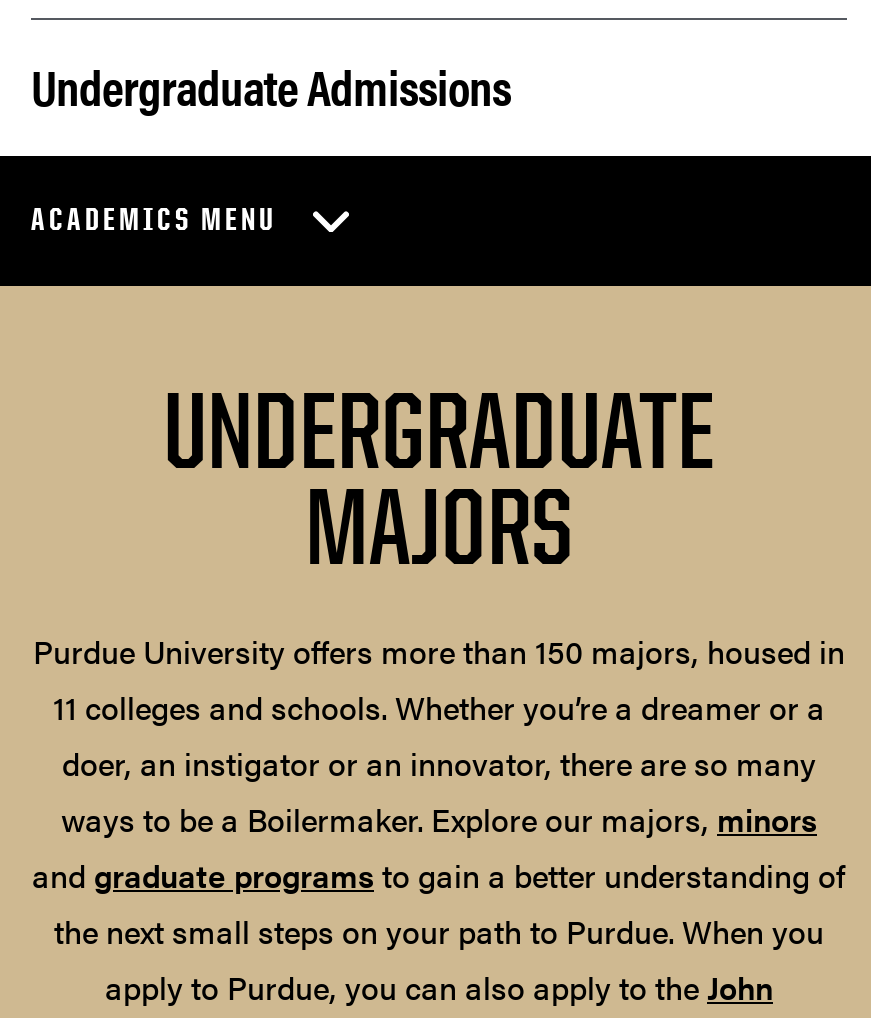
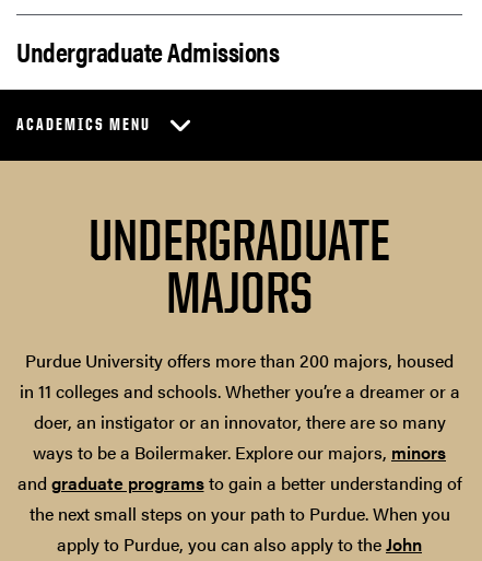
[33,628,845,730] Purdue University offers more than 150 majors, housed in | 11 colleges and schools. Whether you’re a dreamer or a -> [19,348,460,404] Purdue University offers more than 200 majors, housed | in 11 colleges and schools. Whether you’re a dreamer or a

